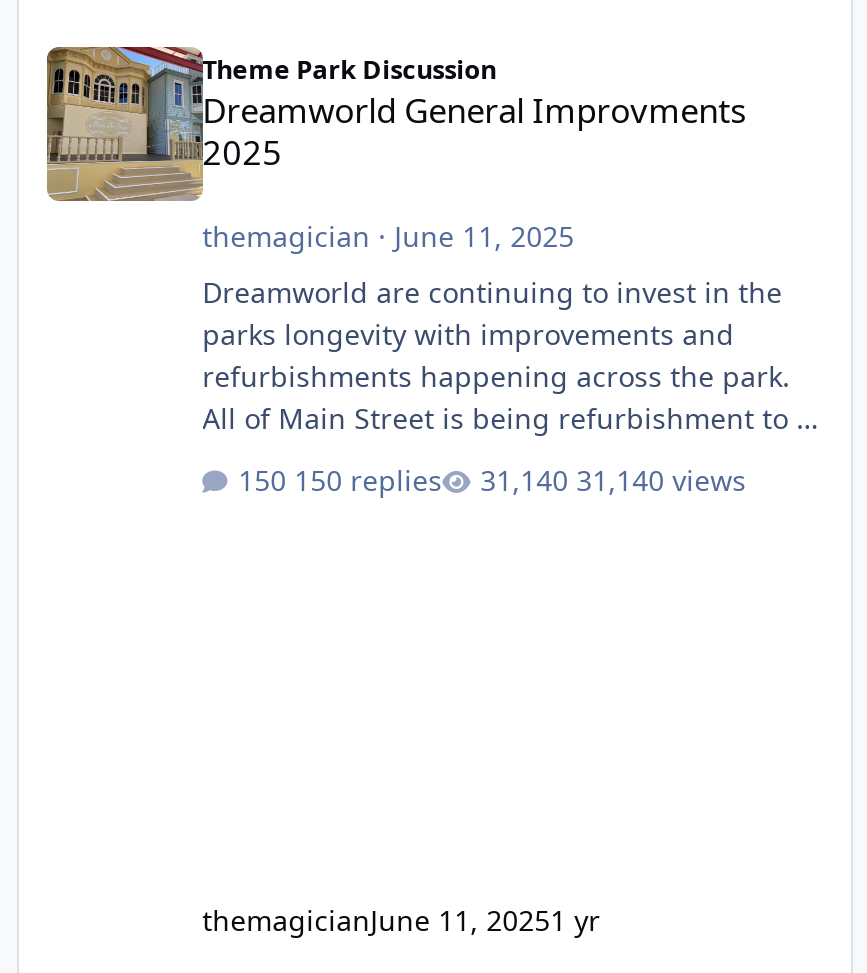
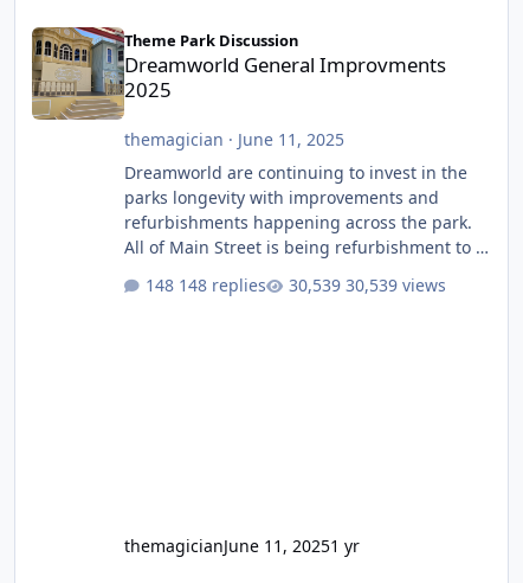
[294,462,442,500] 150 replies -> [178,274,266,296] 148 replies
[576,462,746,500] 31,140 views -> [345,274,446,296] 30,539 views

